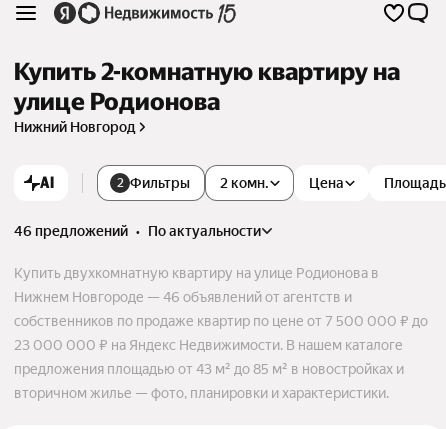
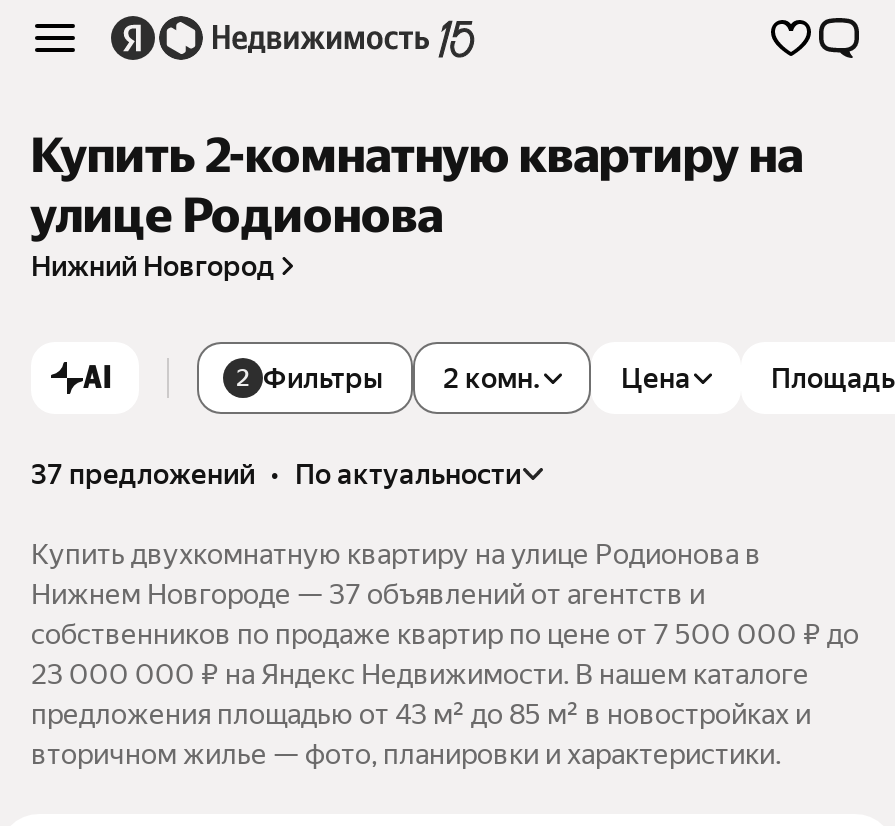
[14,223,261,239] 46 предложений • по актуальности -> [31,458,521,490] 37 предложений • по актуальности
[14,289,352,305] Нижнем Новгороде — 46 объявлений от агентств и -> [31,578,705,610] Нижнем Новгороде — 37 объявлений от агентств и

